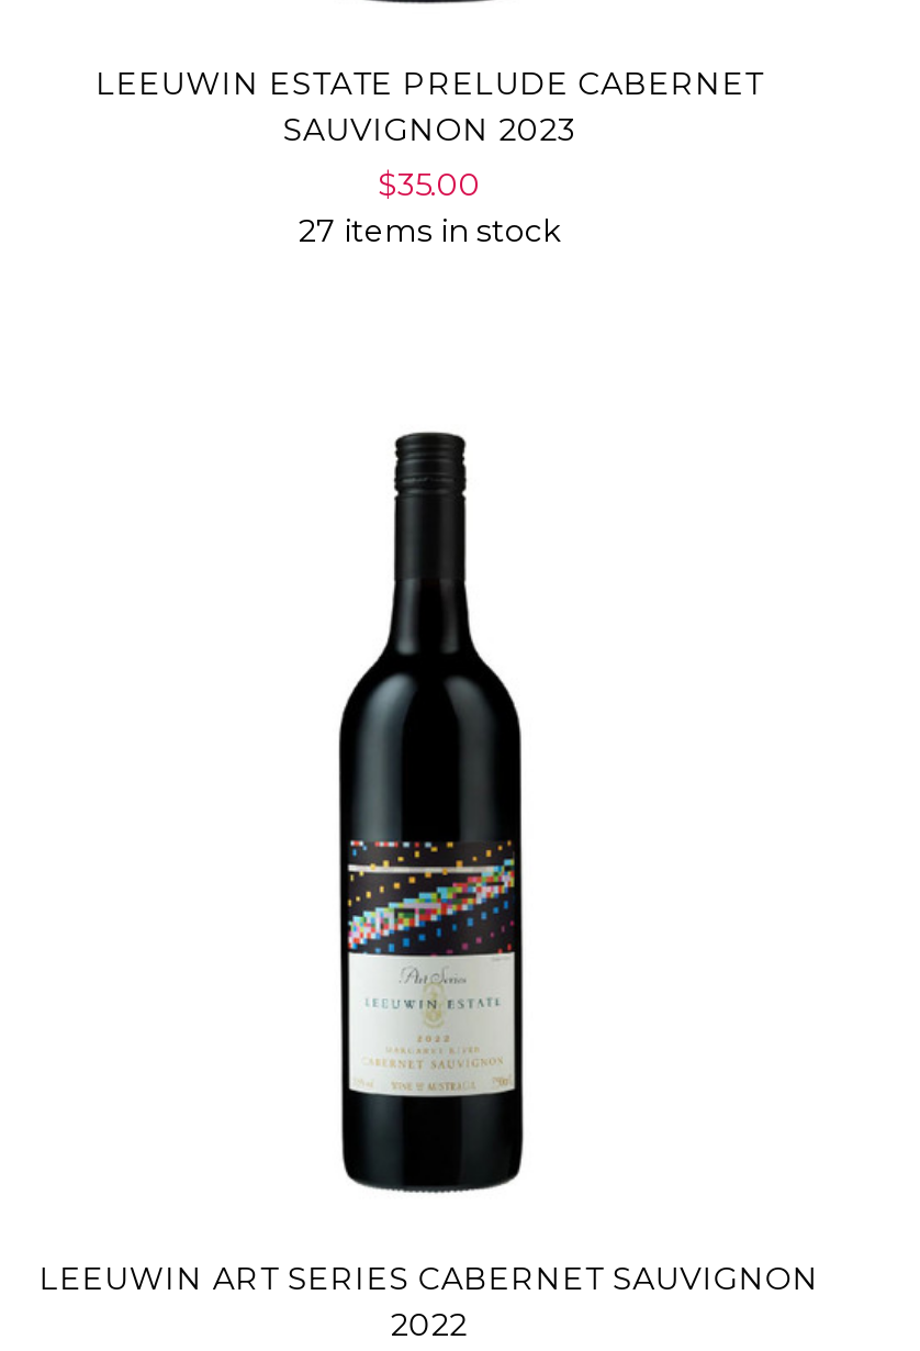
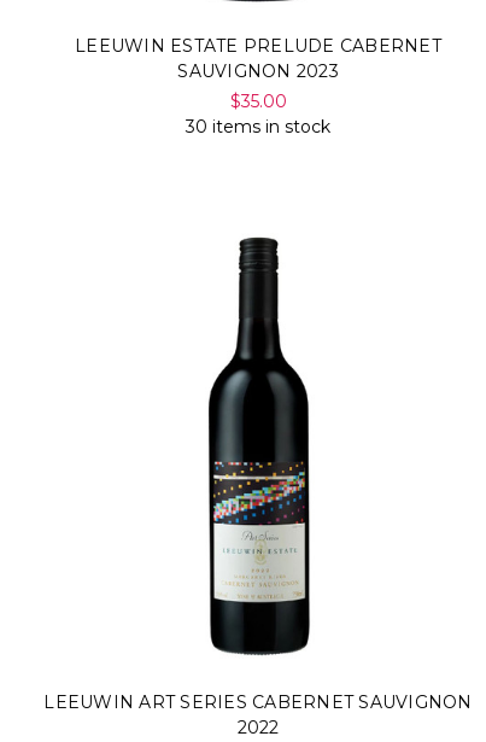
[299,210,560,250] 27 items in stock -> [186,116,330,137] 30 items in stock

